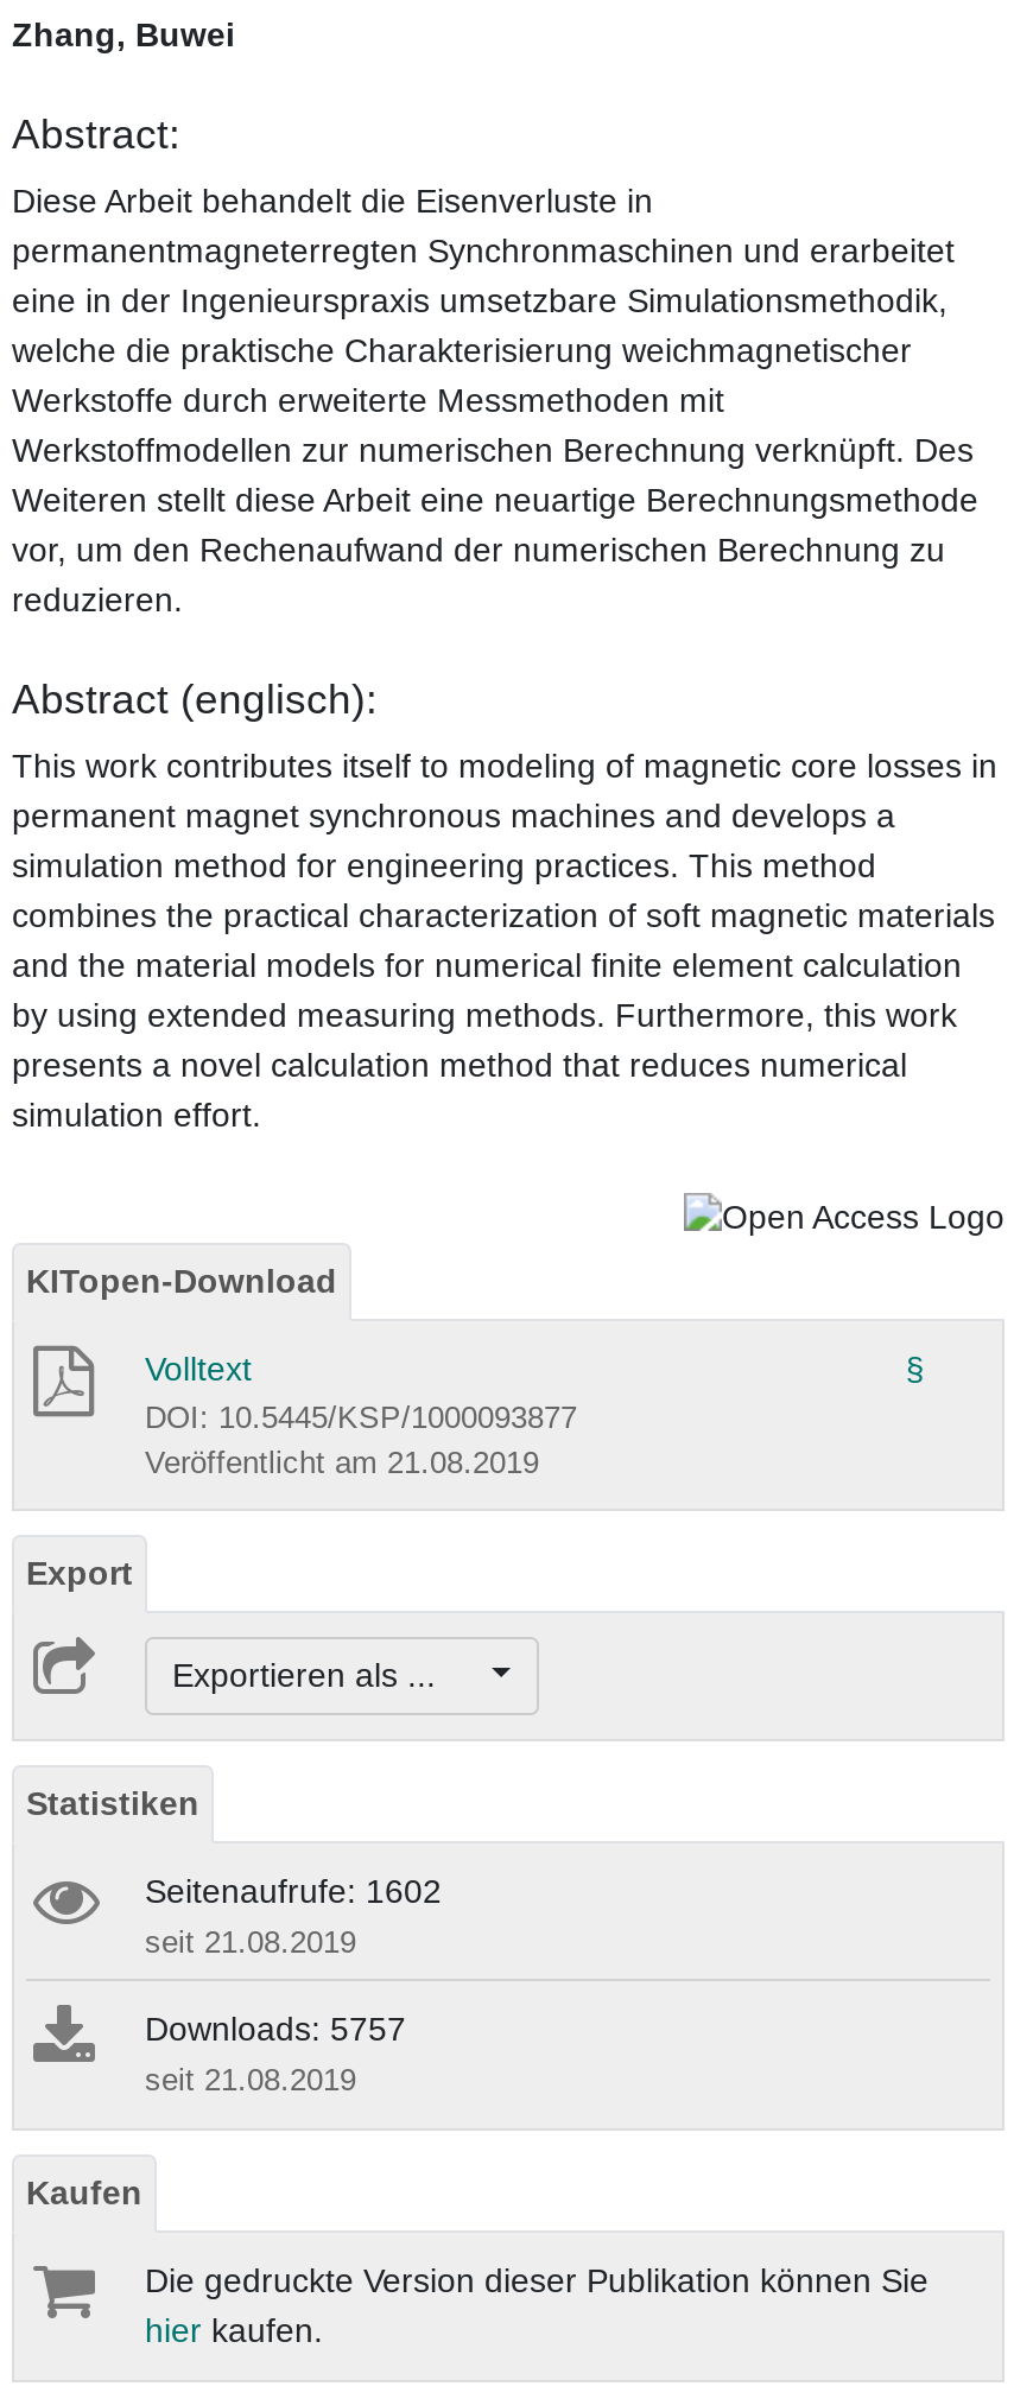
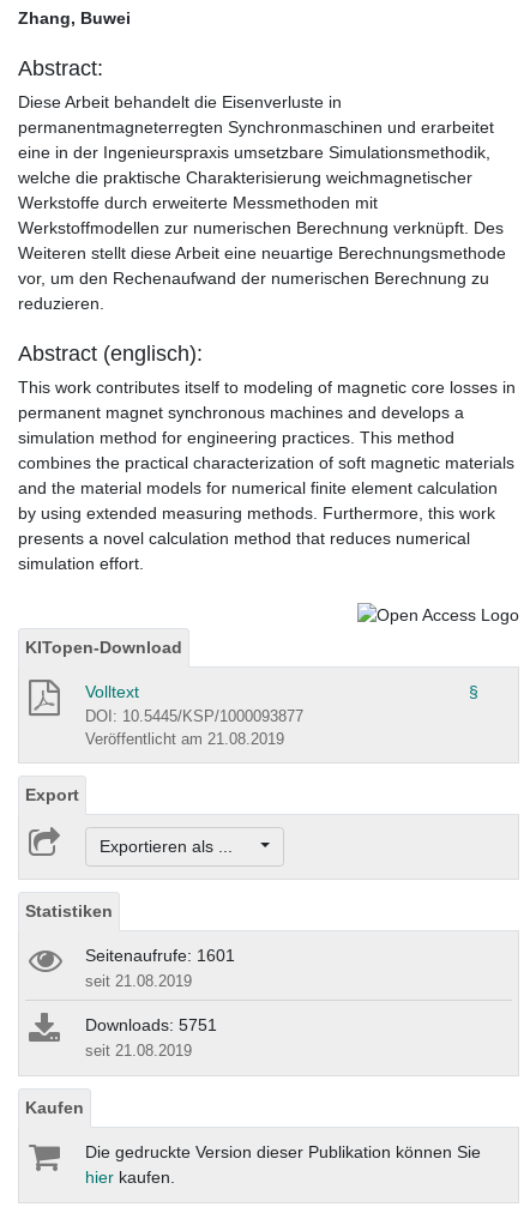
[145,1873,442,1911] Seitenaufrufe: 1602 -> [85,946,235,965] Seitenaufrufe: 1601
[145,2010,406,2048] Downloads: 5757 -> [85,1016,217,1035] Downloads: 5751

